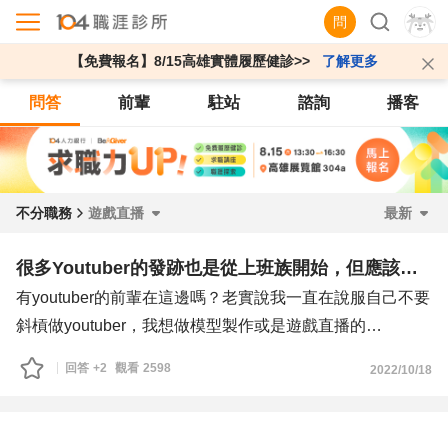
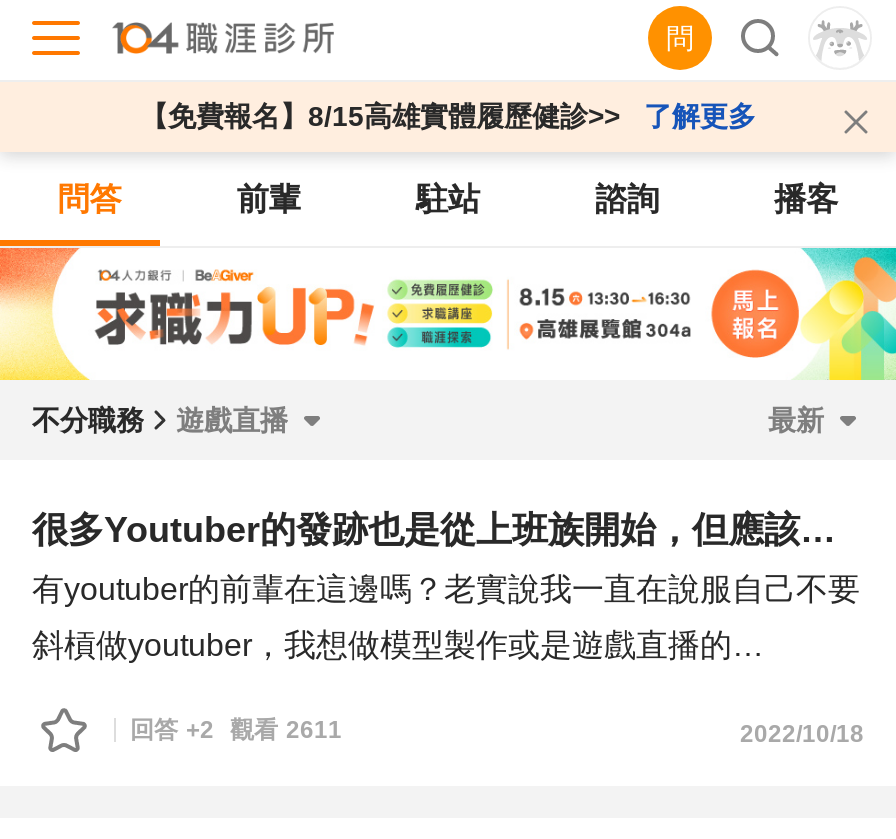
[65,361,171,375] 回答 +2 觀看 2598 -> [130,716,342,744] 回答 +2 觀看 2611

